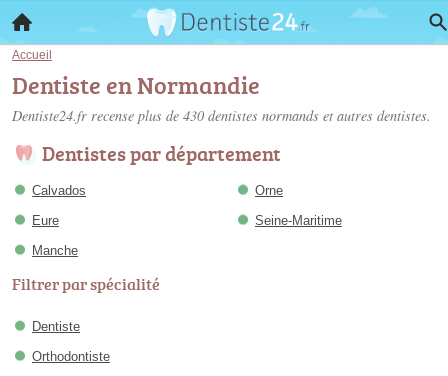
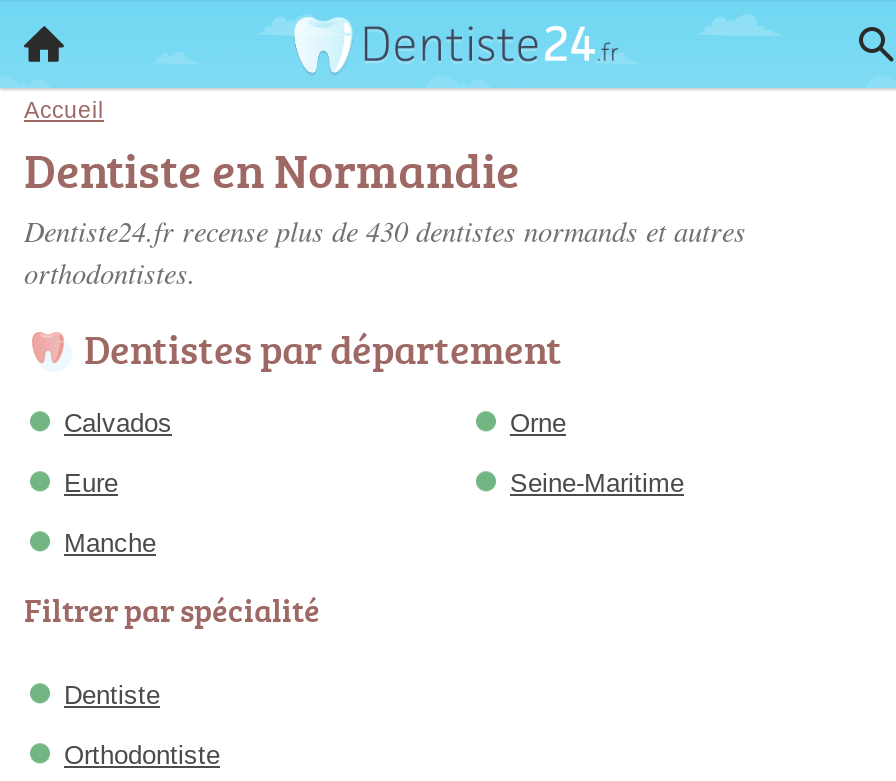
[12,106,431,125] Dentiste24.fr recense plus de 430 dentistes normands et autres dentistes. -> [24,212,746,292] Dentiste24.fr recense plus de 430 dentistes normands et autres | orthodontistes.

